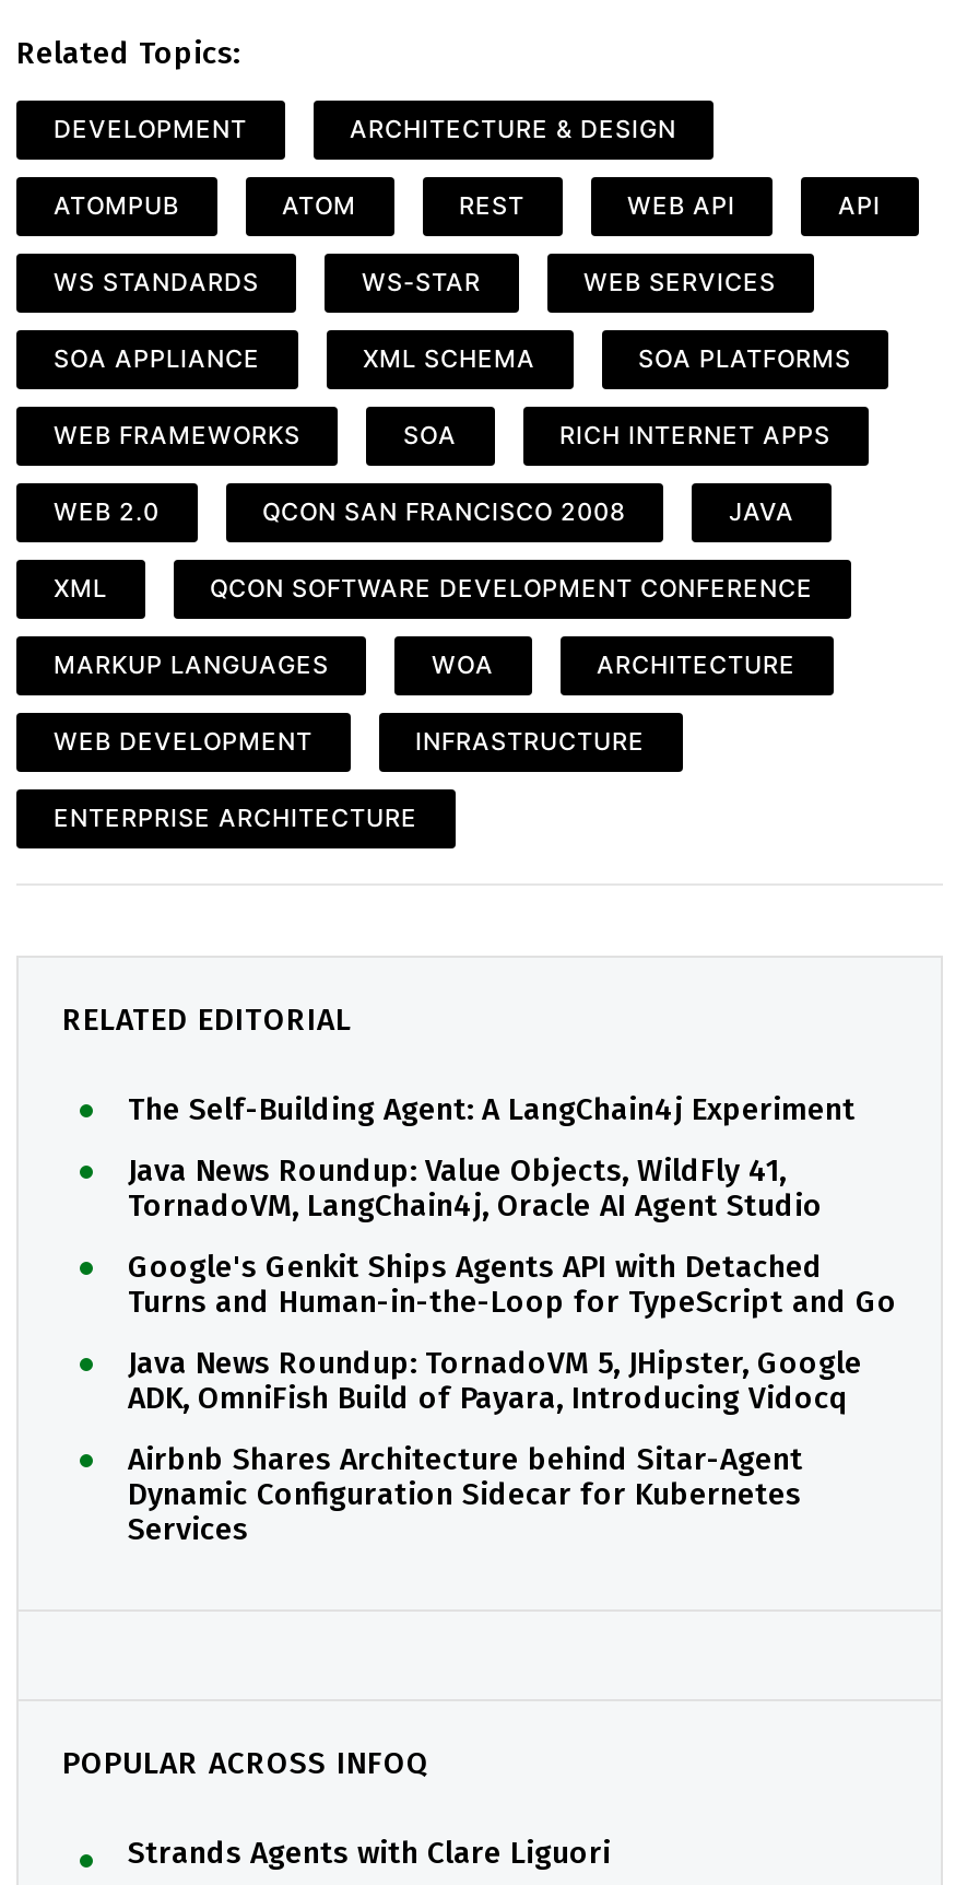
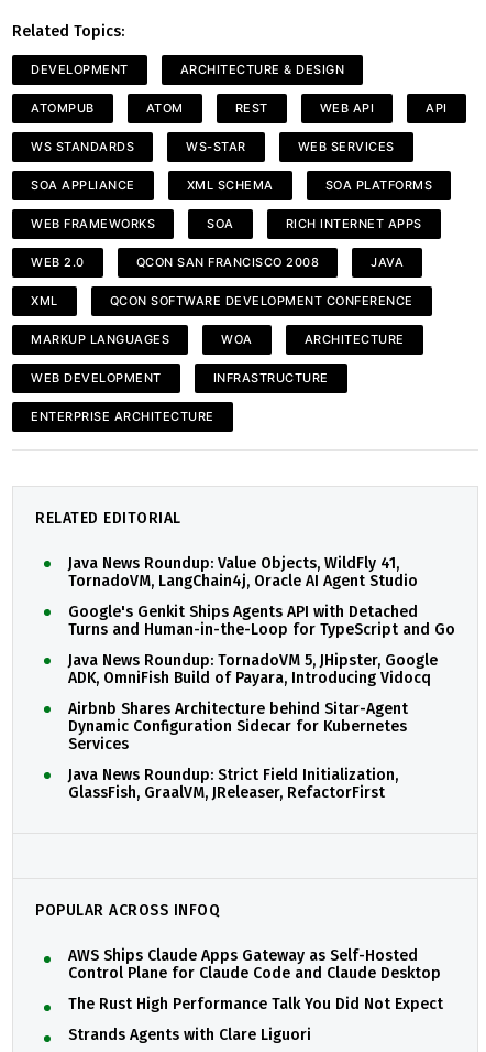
[128,1091,856,1128] The Self-Building Agent: A LangChain4j Experiment -> none
moved [128,1152,897,1548] -> [68,554,455,753]: Java News Roundup: Value Objects, WildFly 41, | TornadoVM, LangChain4j, Oracle AI Agent Studio | Google's Genkit Ships Agents API with Detached | ... | Dynamic Configuration Sidecar for Kubernetes | Services
none -> [68,766,398,802] Java News Roundup: Strict Field Initialization, | GlassFish, GraalVM, JReleaser, RefactorFirst
none -> [68,946,443,1013] AWS Ships Claude Apps Gateway as Self-Hosted | Control Plane for Claude Code and Claude Desktop | The Rust High Performance Talk You Did Not Expect

